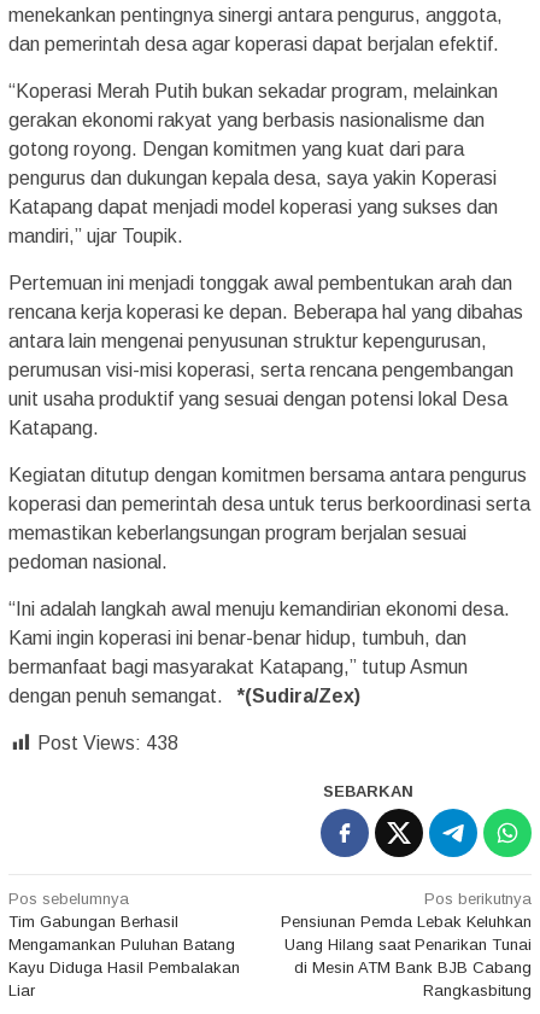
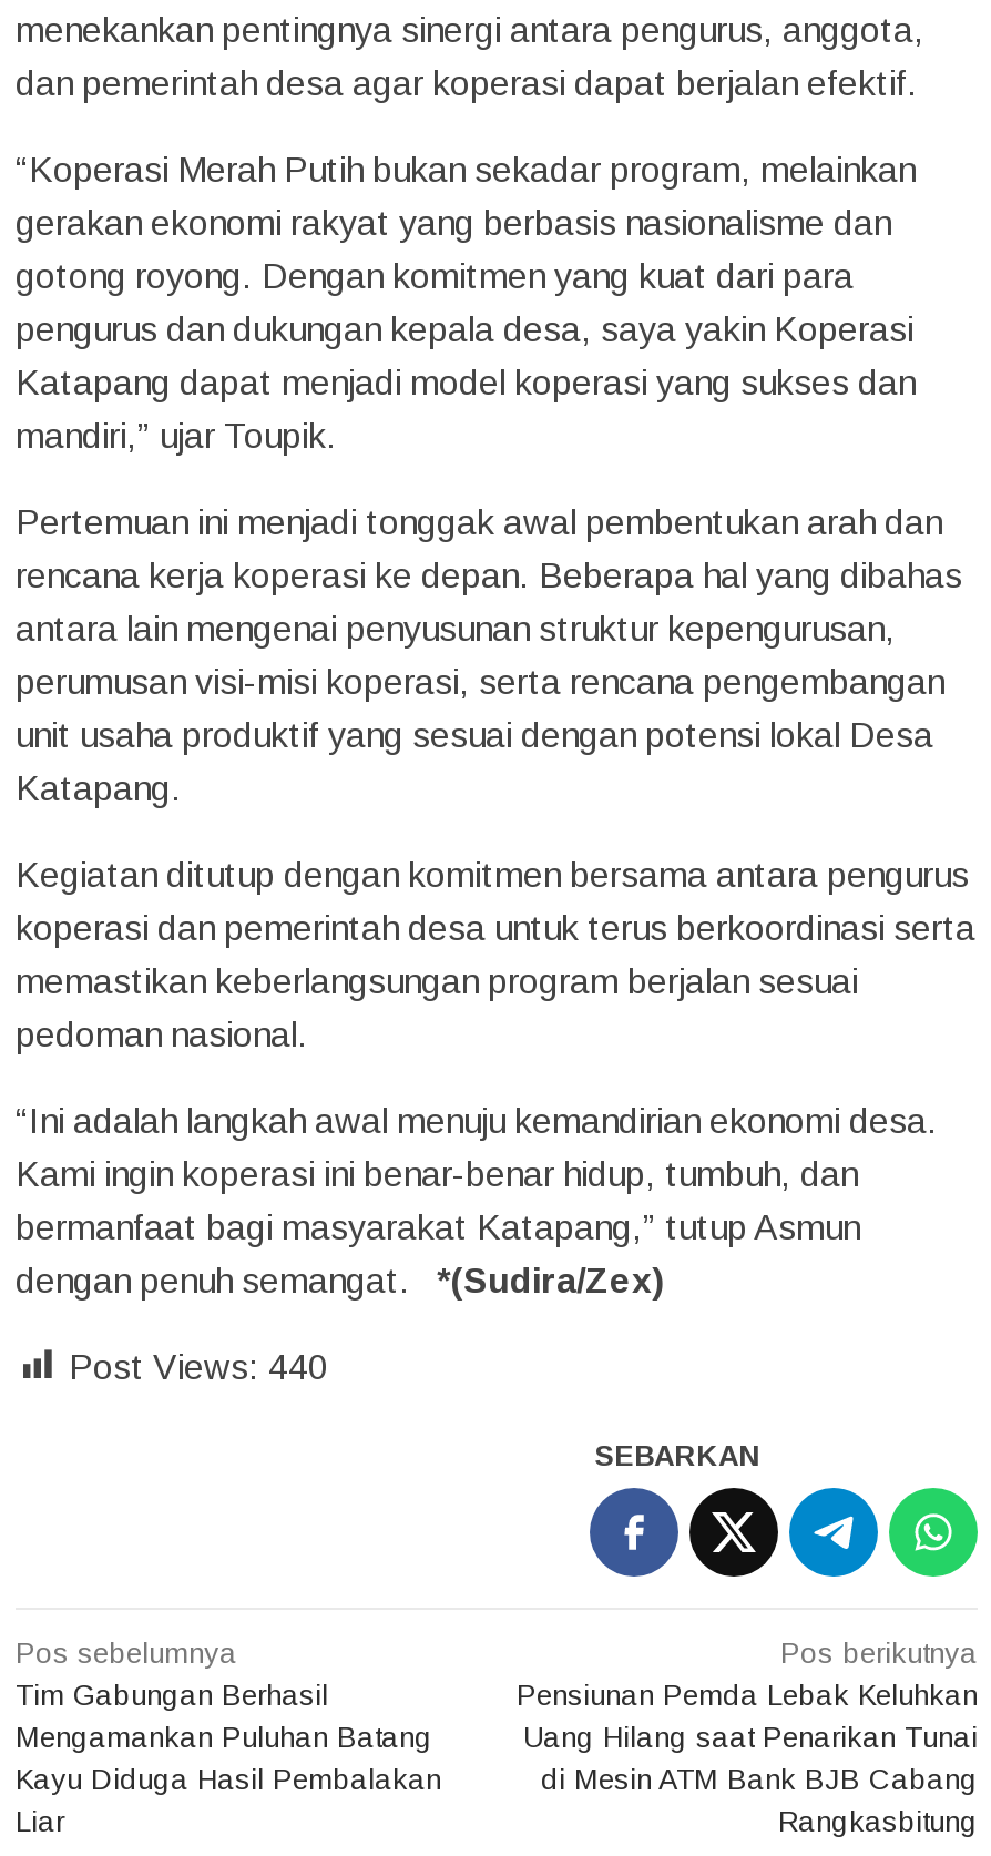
[37,733,178,754] Post Views: 438 -> [69,1347,328,1385] Post Views: 440

